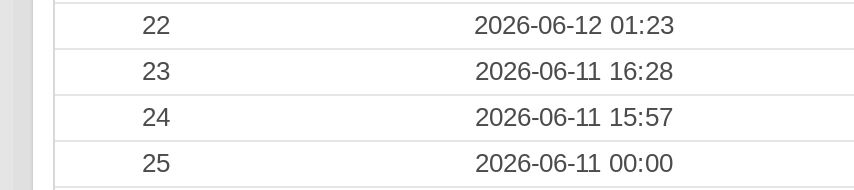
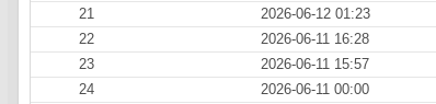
[142,10,170,40] 22 -> [78,5,94,22] 21
[142,56,170,86] 23 -> [78,31,94,47] 22
[142,102,170,132] 24 -> [78,56,94,72] 23
[142,148,170,178] 25 -> [78,81,94,97] 24

